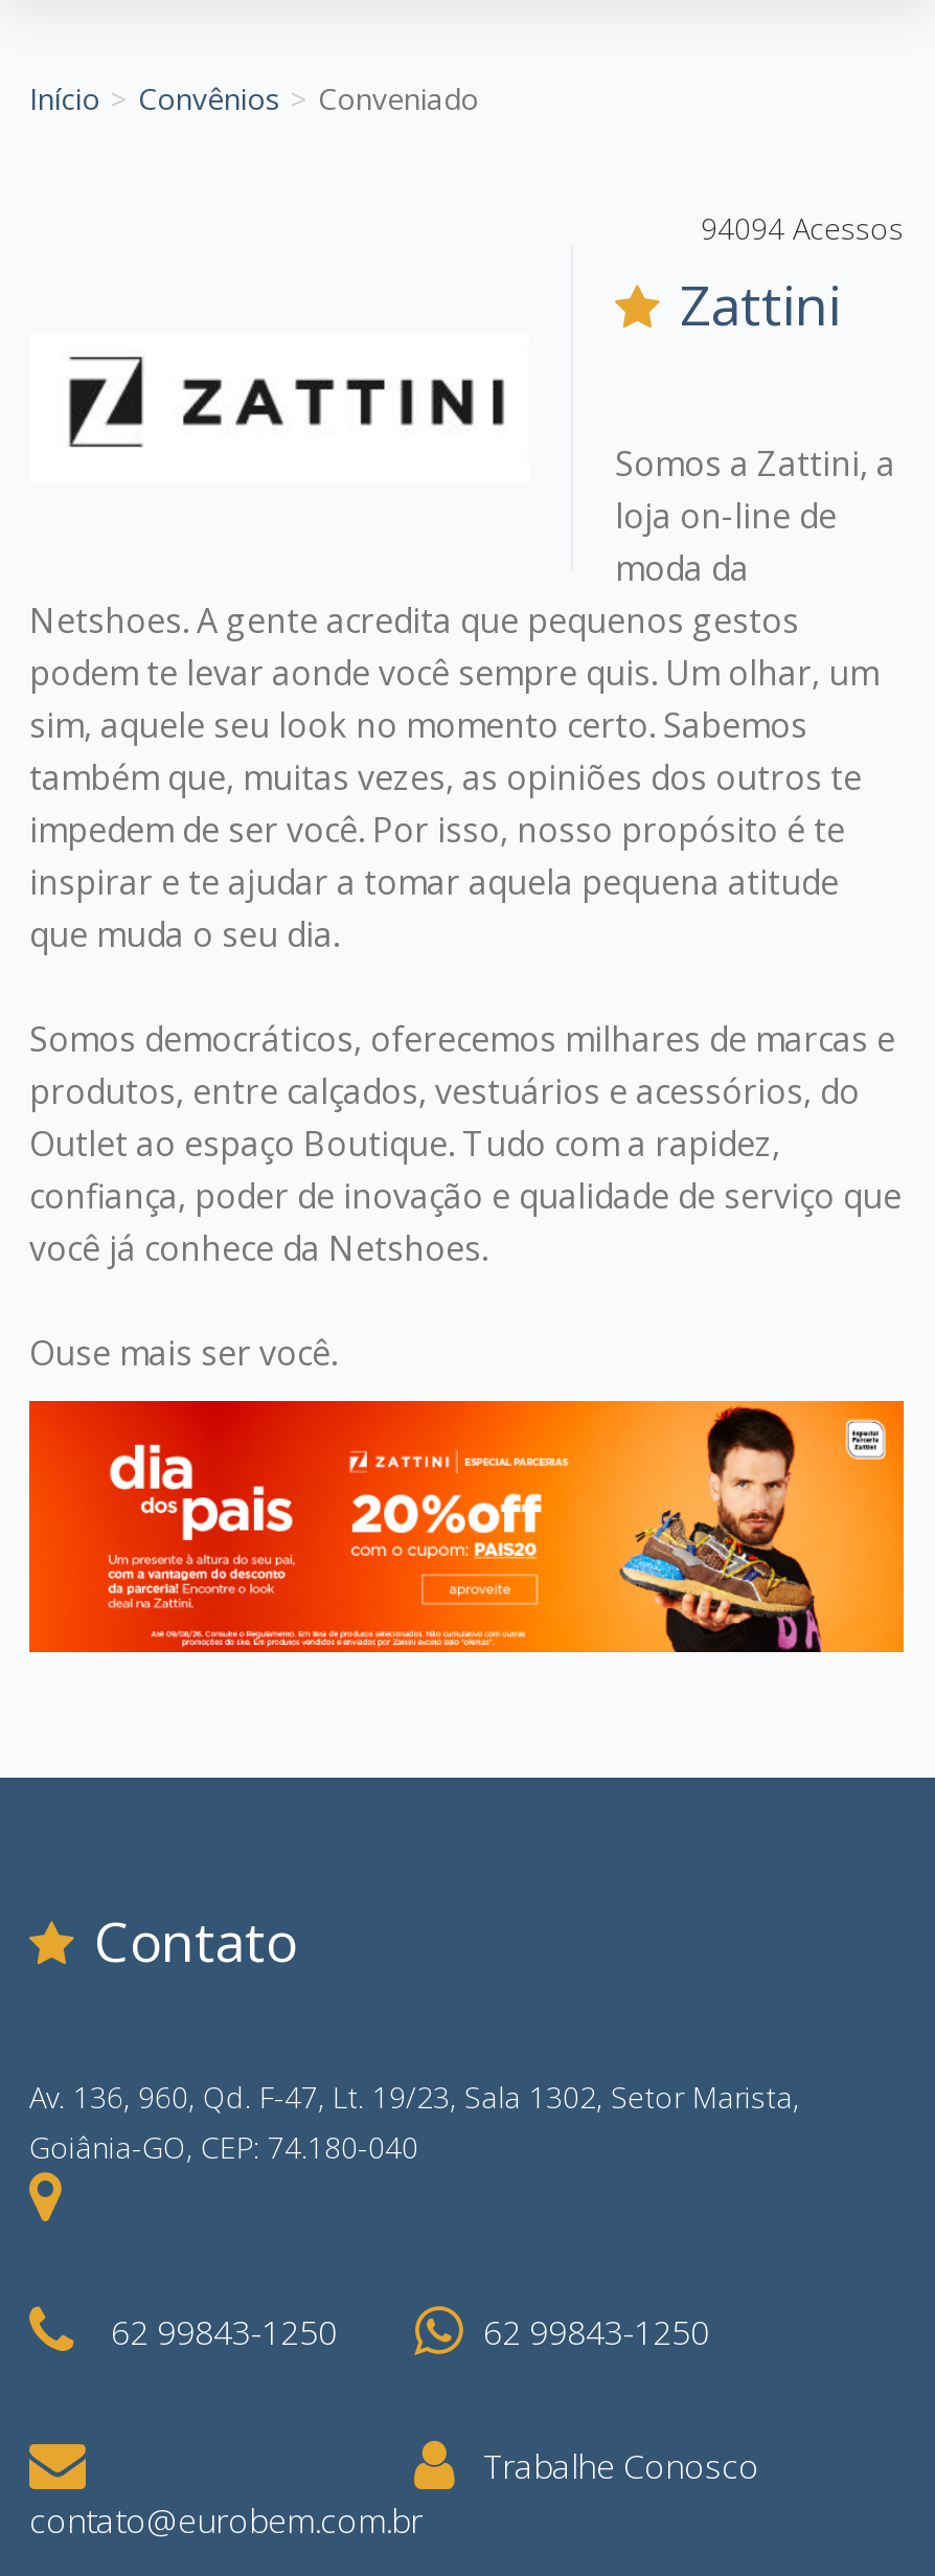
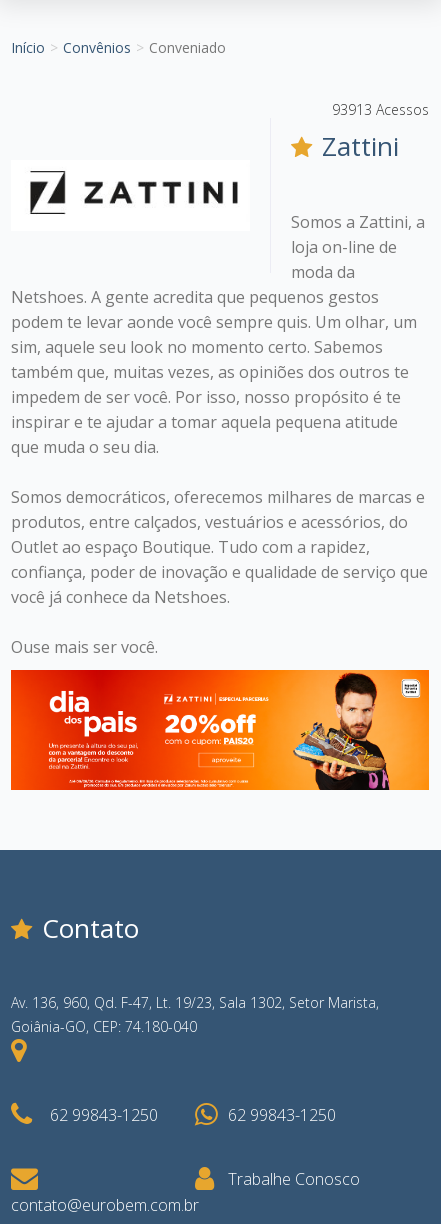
[701,208,904,248] 94094 Acessos -> [332,100,429,119] 93913 Acessos

